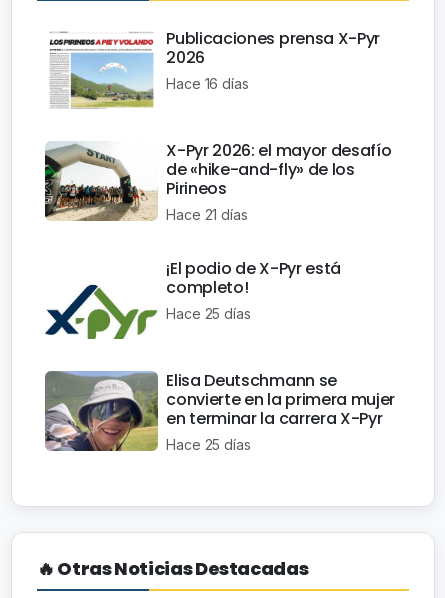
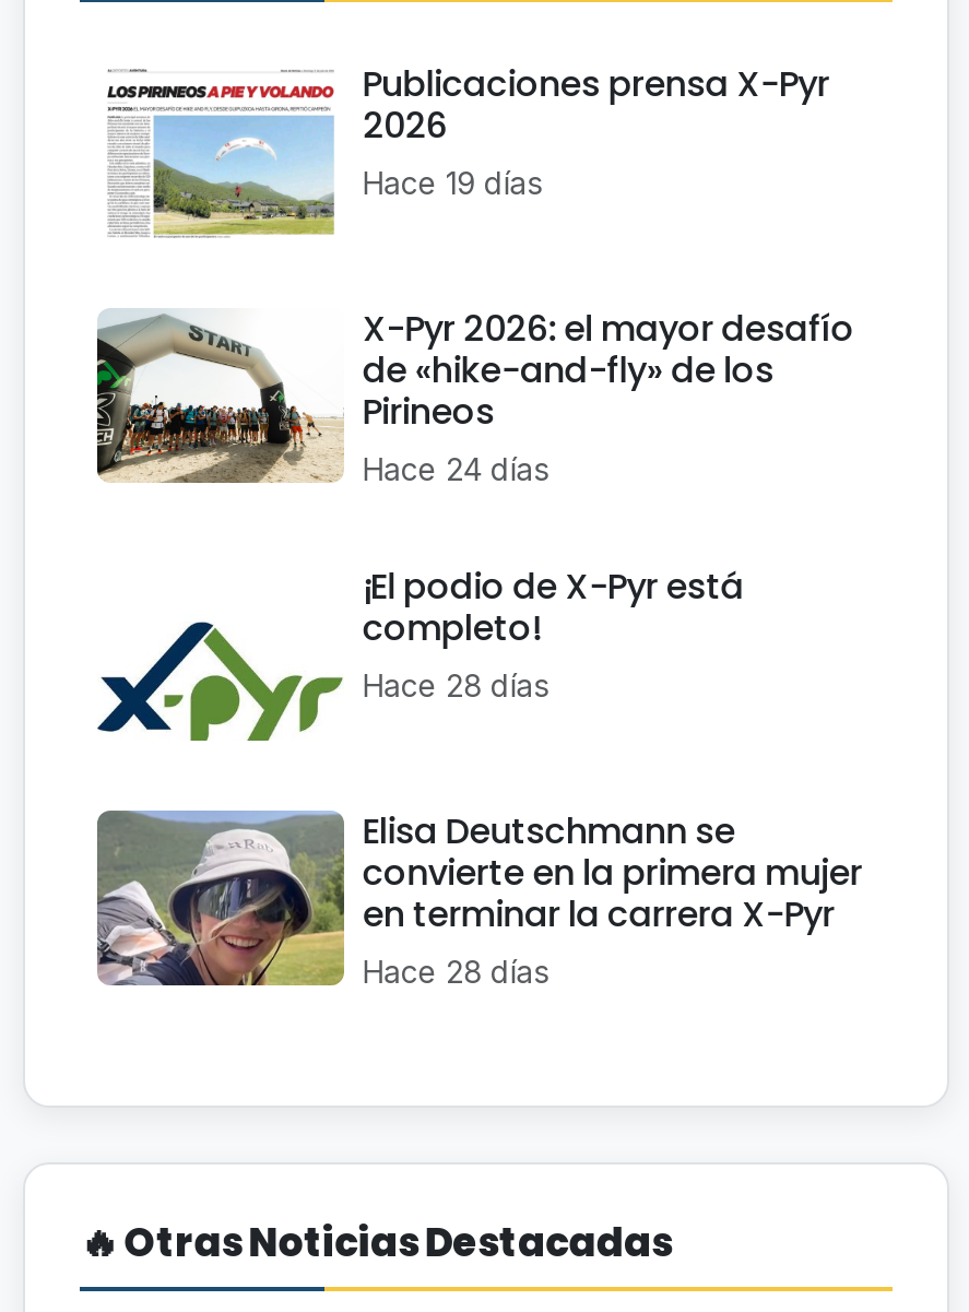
[166,75,248,92] Hace 16 días -> [362,164,542,201] Hace 19 días
[166,206,247,223] Hace 21 días -> [362,450,548,487] Hace 24 días
[166,305,250,322] Hace 25 días -> [362,666,548,704] Hace 28 días
[166,436,250,453] Hace 25 días -> [362,953,548,990] Hace 28 días

